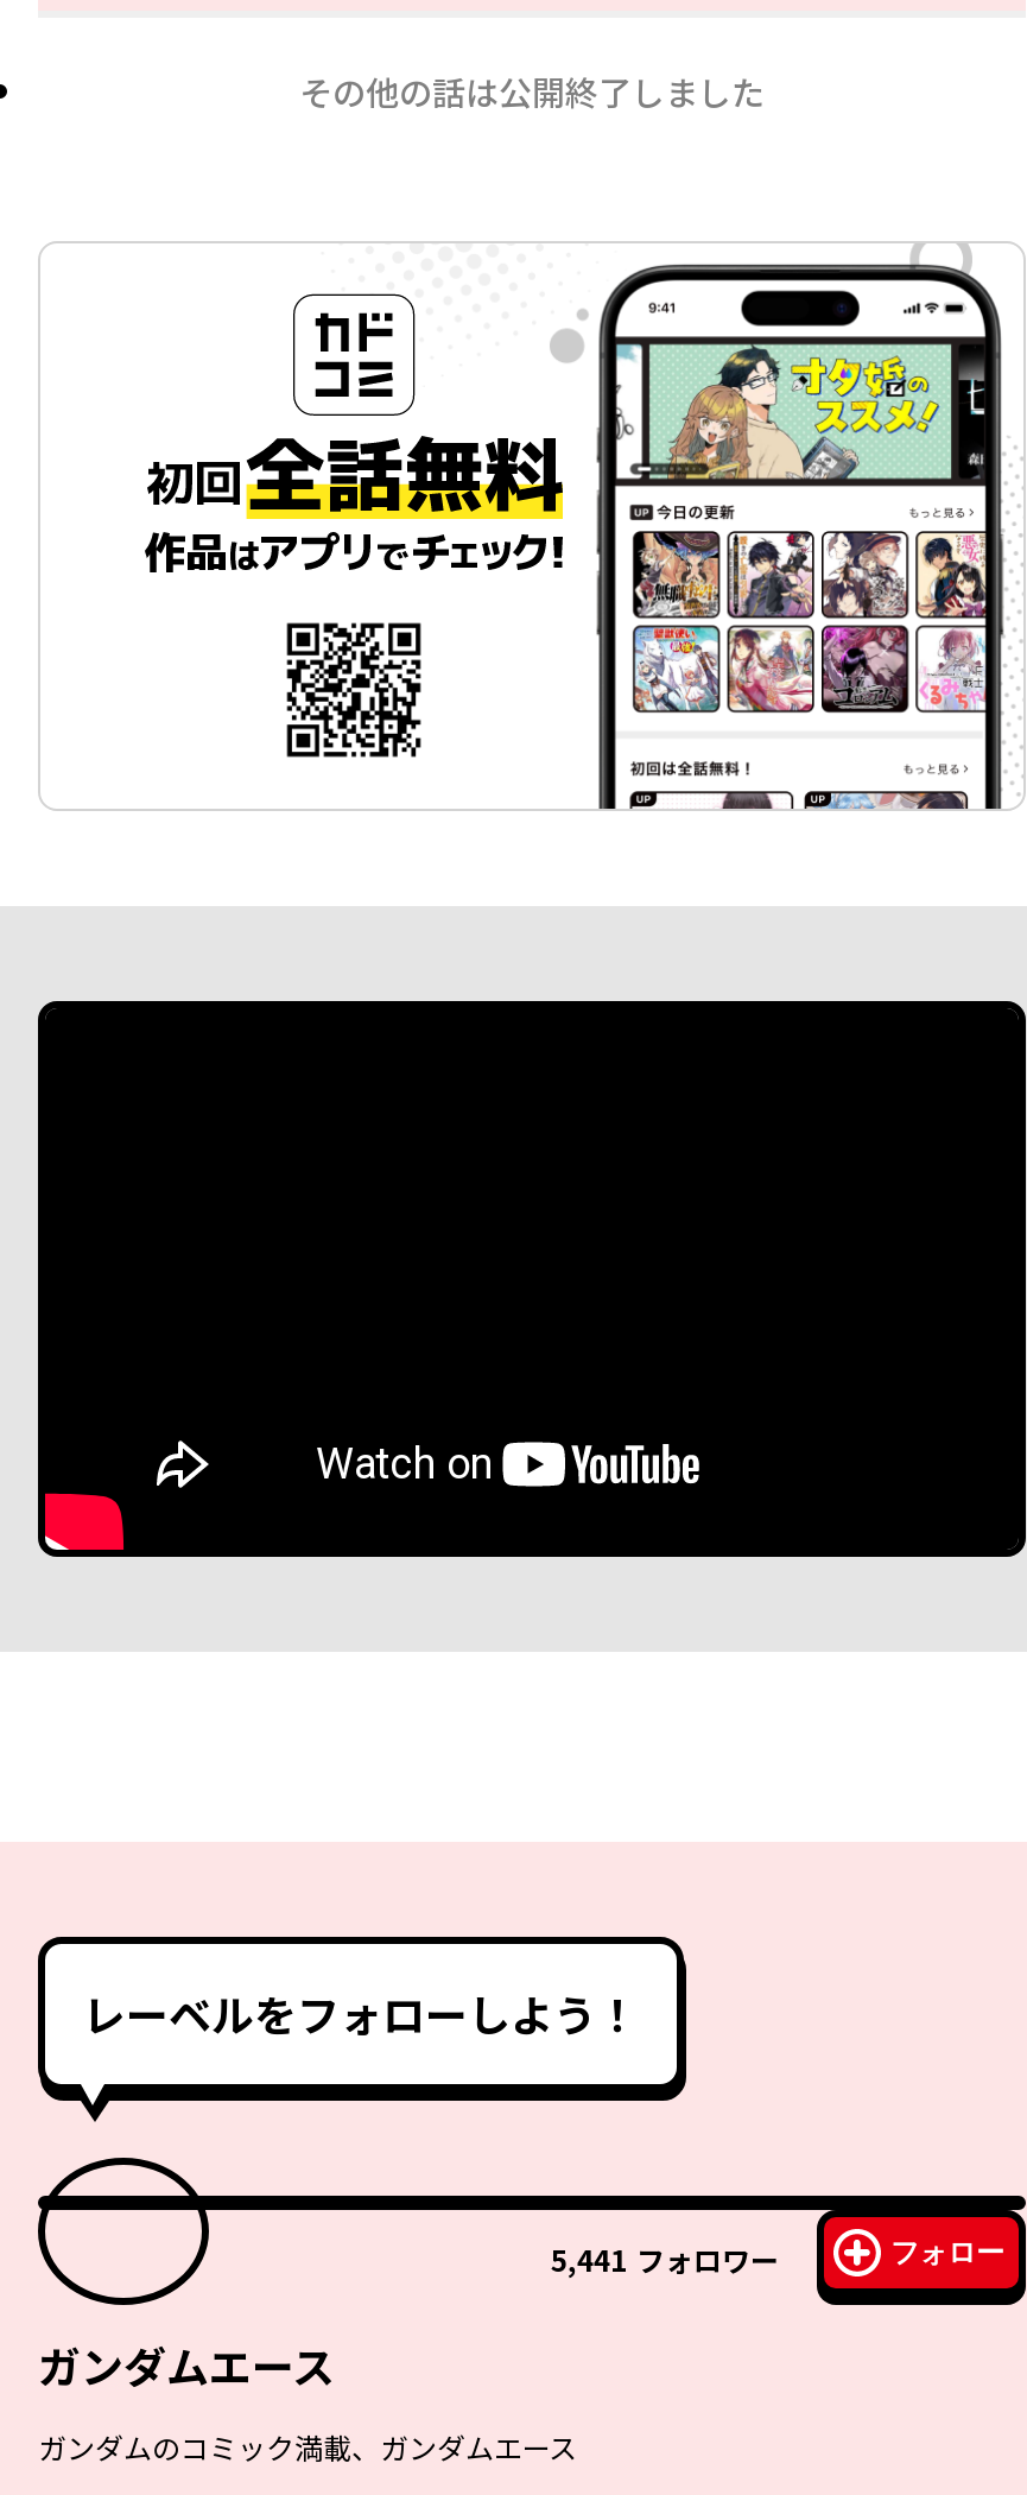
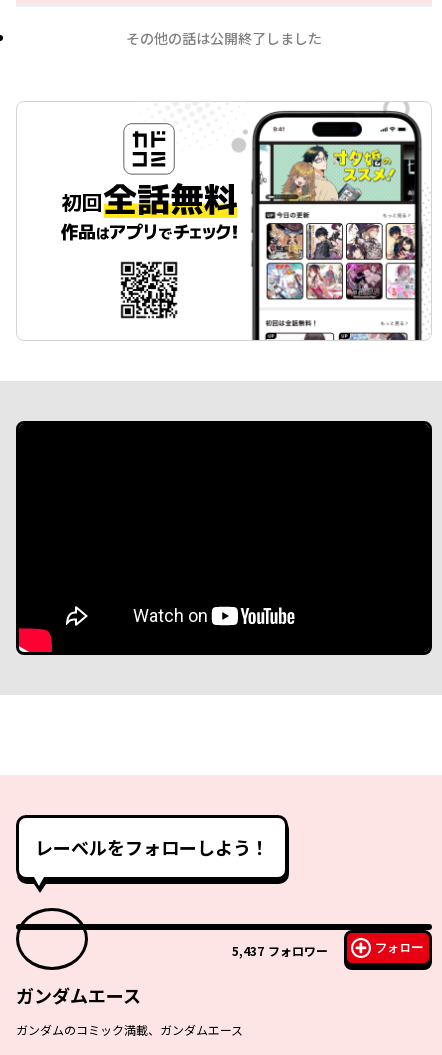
[551,2237,779,2278] 5,441 フォロワー -> [232,941,328,958] 5,437 フォロワー

